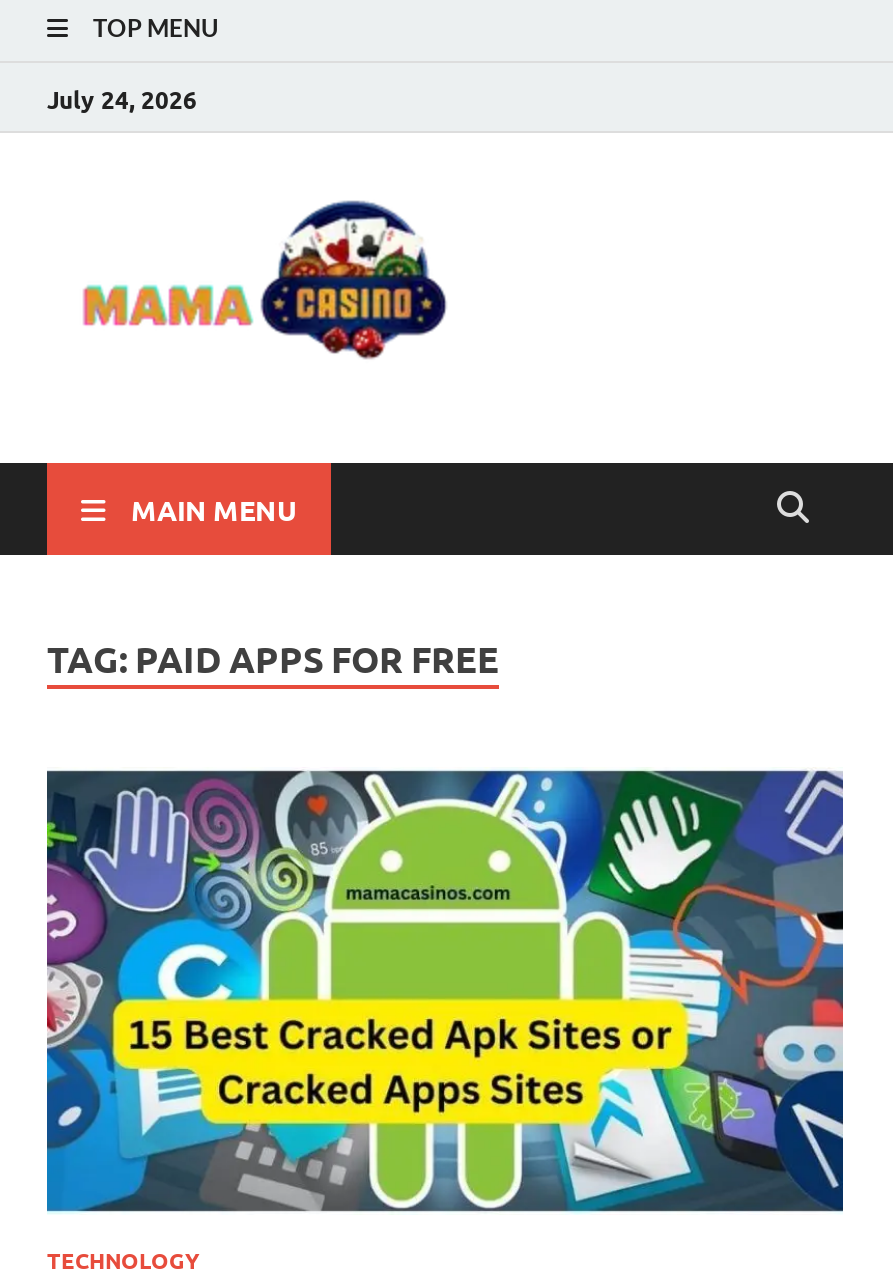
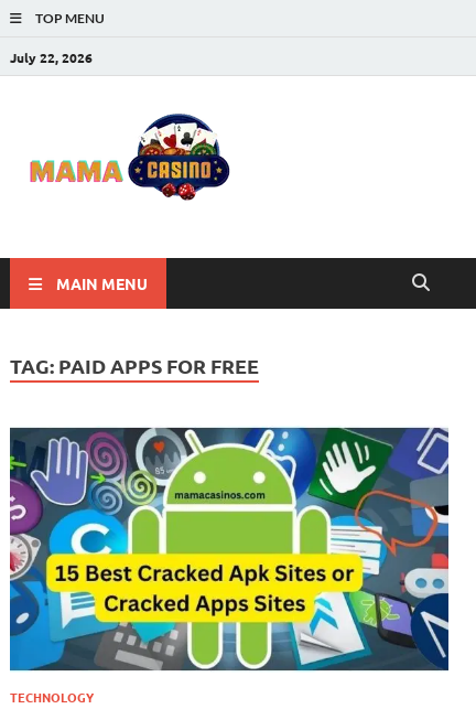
[47,82,197,114] July 24, 2026 -> [10,48,93,66] July 22, 2026

